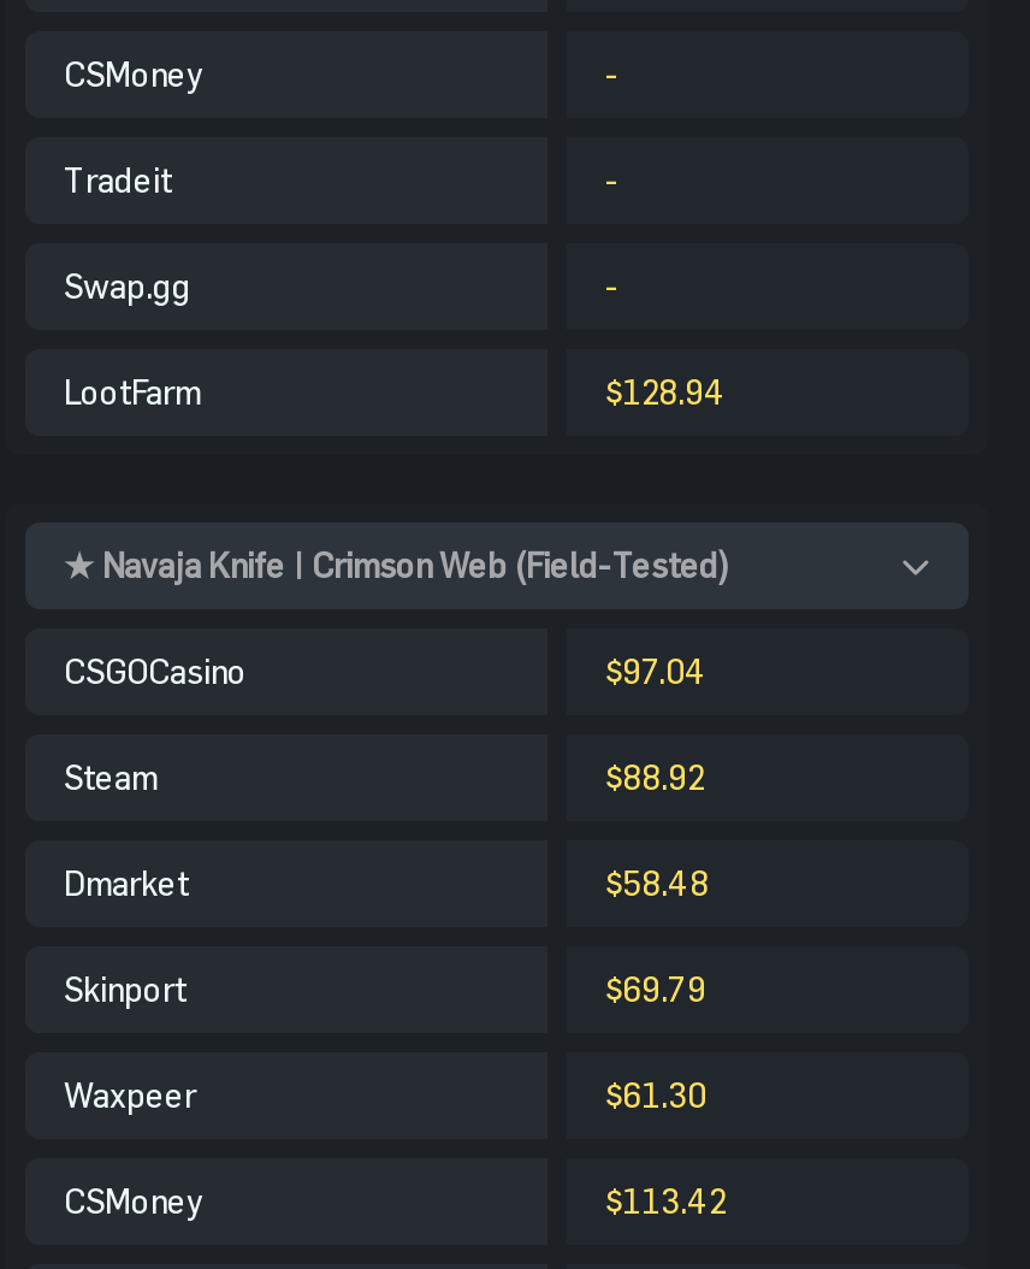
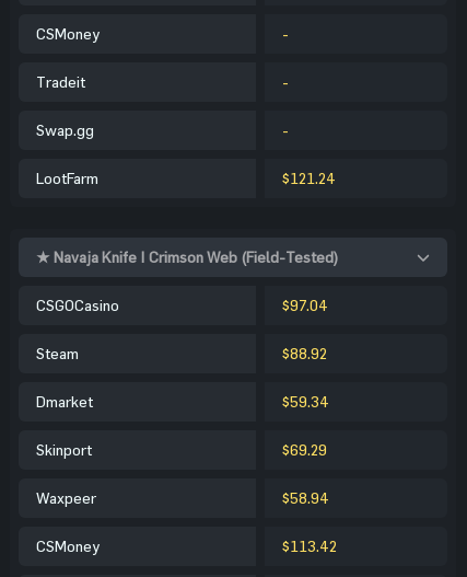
[605,370,726,411] $128.94 -> [282,168,336,187] $121.24
[605,861,709,902] $58.48 -> [282,391,329,410] $59.34
[605,967,706,1008] $69.79 -> [282,440,327,458] $69.29
[605,1073,706,1114] $61.30 -> [282,488,329,506] $58.94

